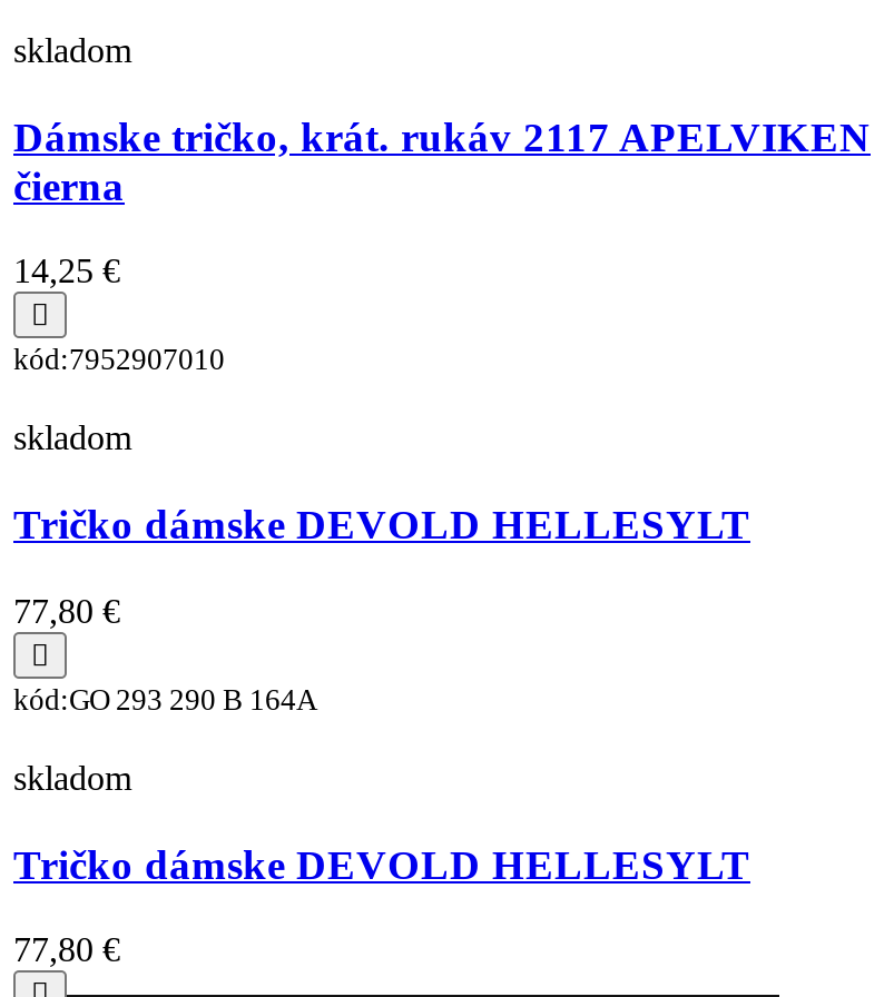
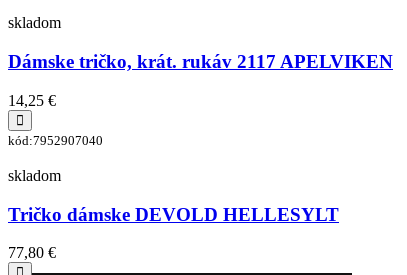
[13,162,125,208] čierna -> none
[13,343,750,716] kód:7952907010 | skladom | Tričko dámske DEVOLD HELLESYLT | 77,80 € | kód:GO 293 290 B 164A -> [8,133,103,148] kód:7952907040

